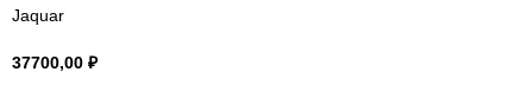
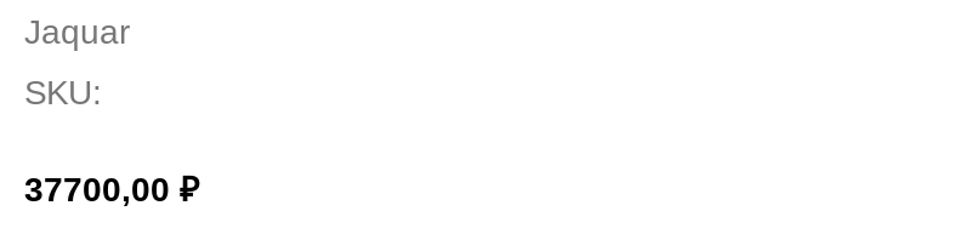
none -> [24,73,102,112] SKU:

